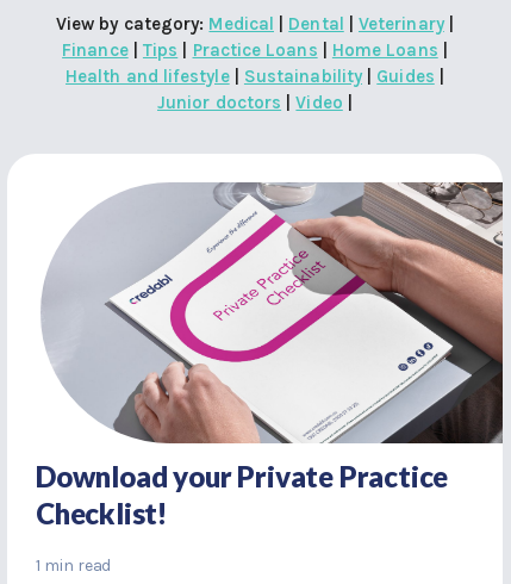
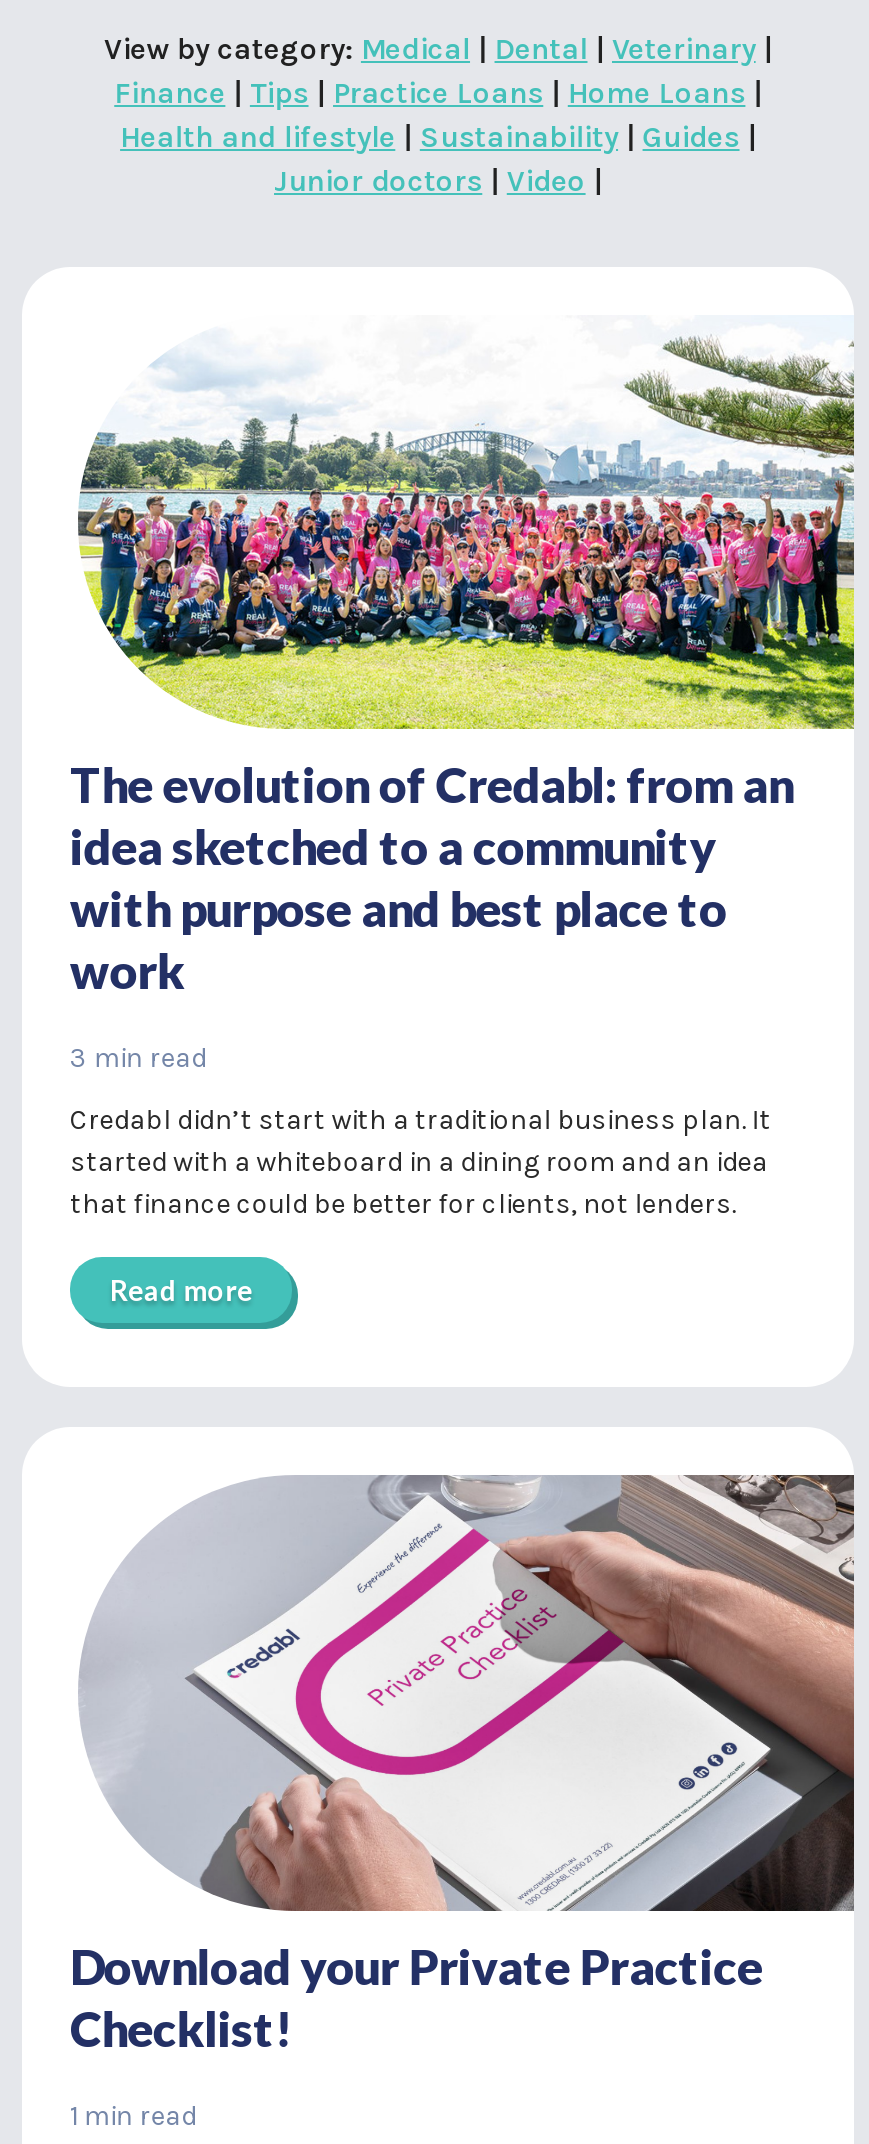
none -> [70,338,856,1306] [image] | The evolution of Credabl: from an | idea sketched to a community | with purpose and best place to | work | 3 min read | Credabl didn’t start with a traditional business plan. It | started with a whiteboard in a dining room and an idea | that finance could be better for clients, not lenders. | Read more

